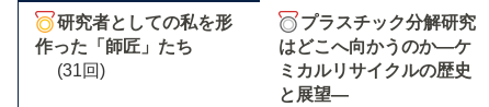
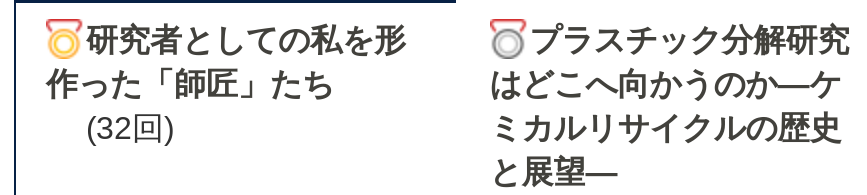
[57,61,105,80] (31回) -> [86,111,174,145] (32回)

